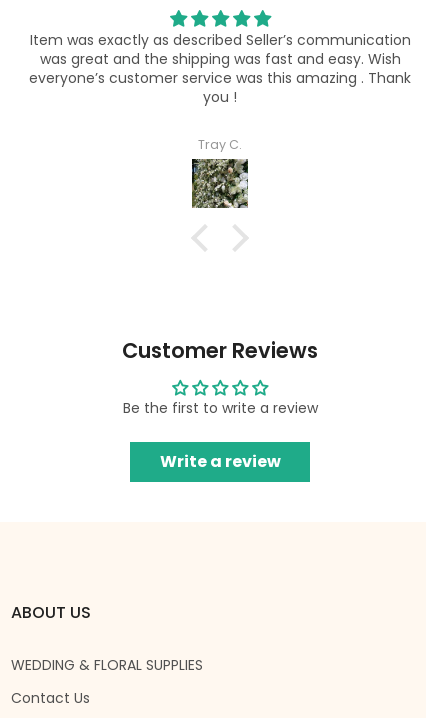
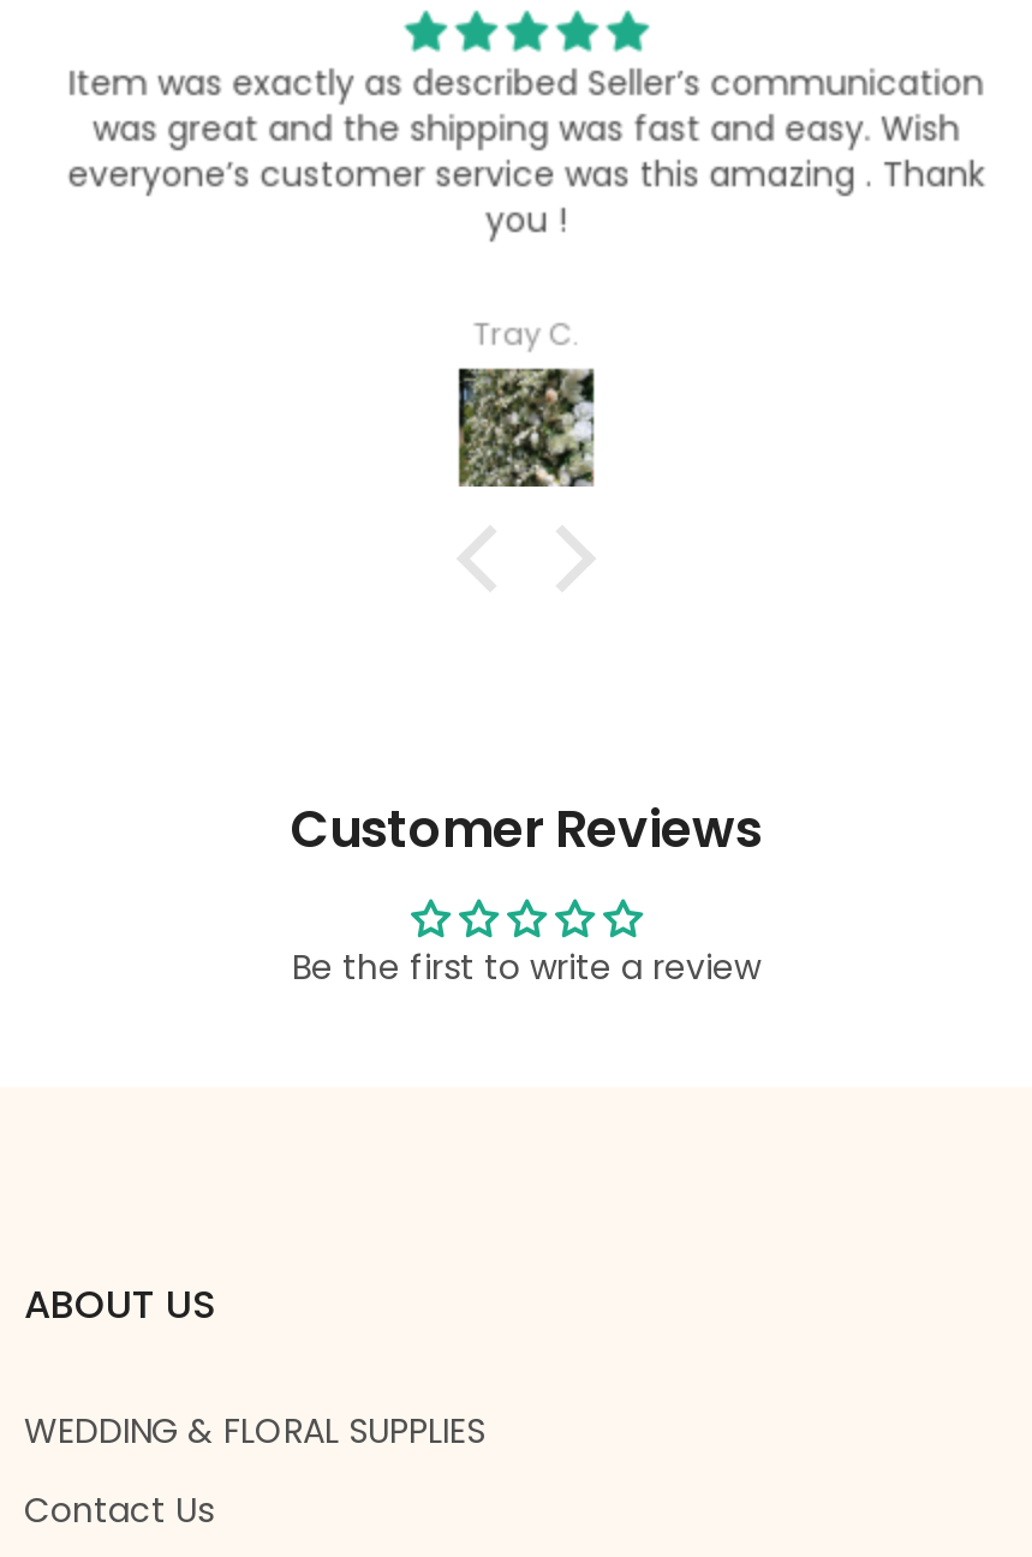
[159,450,280,473] Write a review -> none

